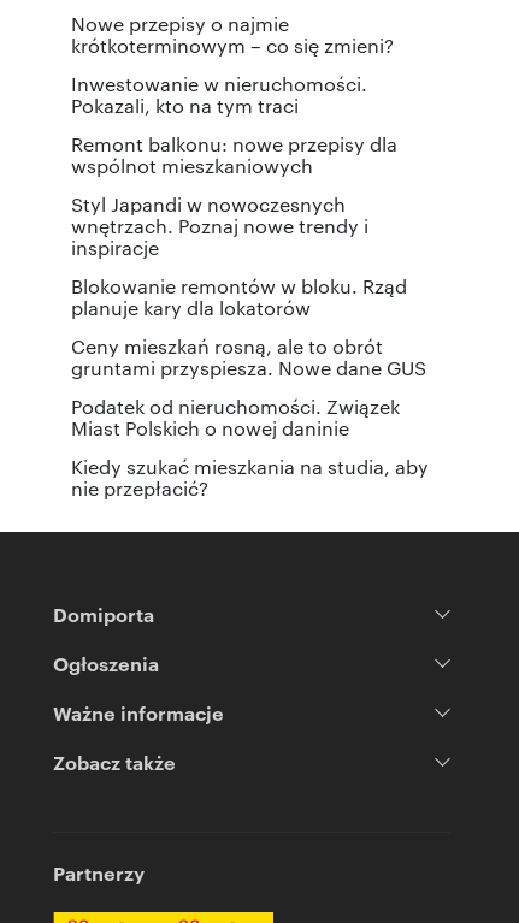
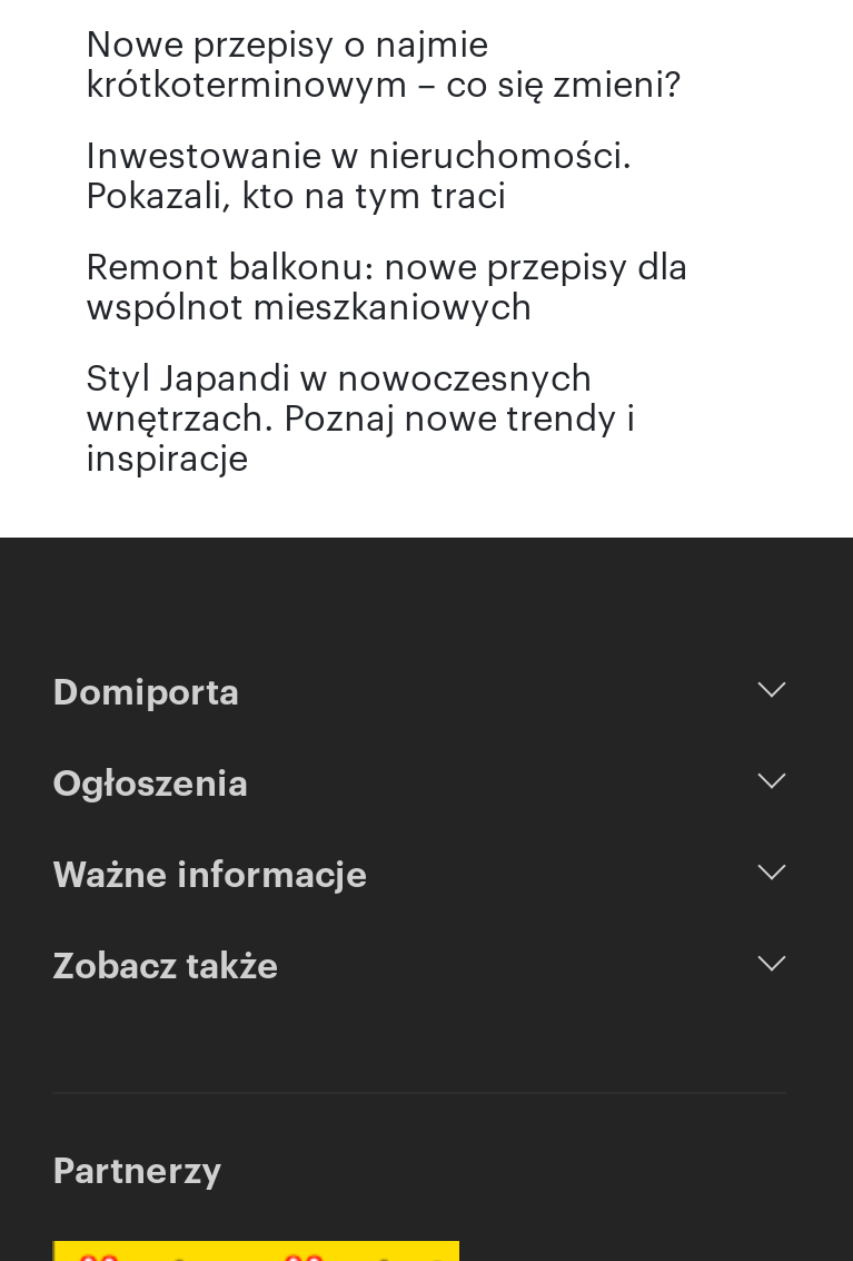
[71,273,429,500] Blokowanie remontów w bloku. Rząd | planuje kary dla lokatorów | Ceny mieszkań rosną, ale to obrót | gruntami przyspiesza. Nowe dane GUS | Podatek od nieruchomości. Związek | Miast Polskich o nowej daninie | Kiedy szukać mieszkania na studia, aby | nie przepłacić? -> none

